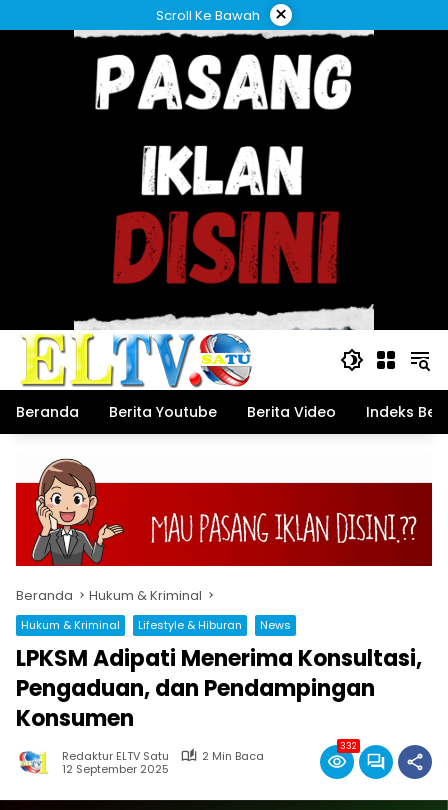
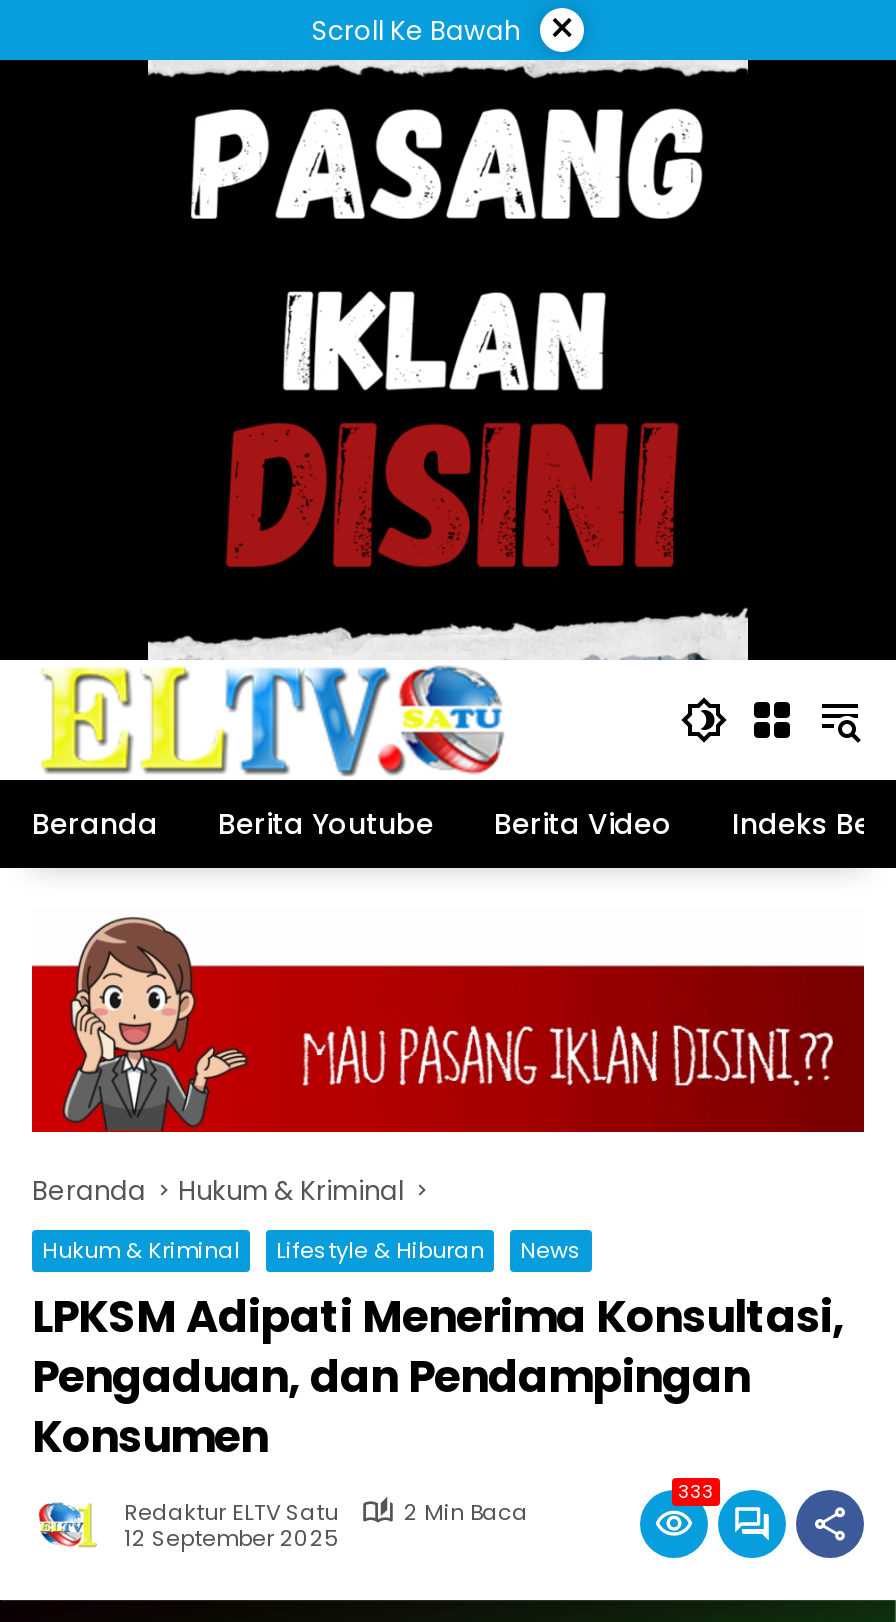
[340,740,357,752] 332 -> [678,1480,714,1504] 333

